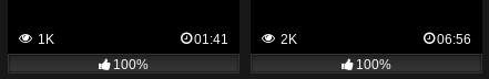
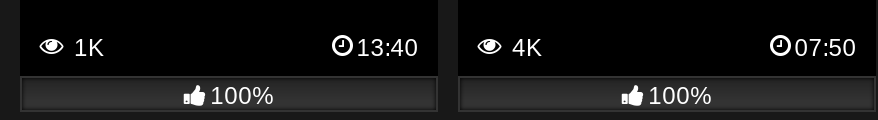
[194,32,229,47] 01:41 -> [356,35,418,63] 13:40
[277,32,471,47] 2K | 06:56 -> [506,35,856,63] 4K | 07:50

